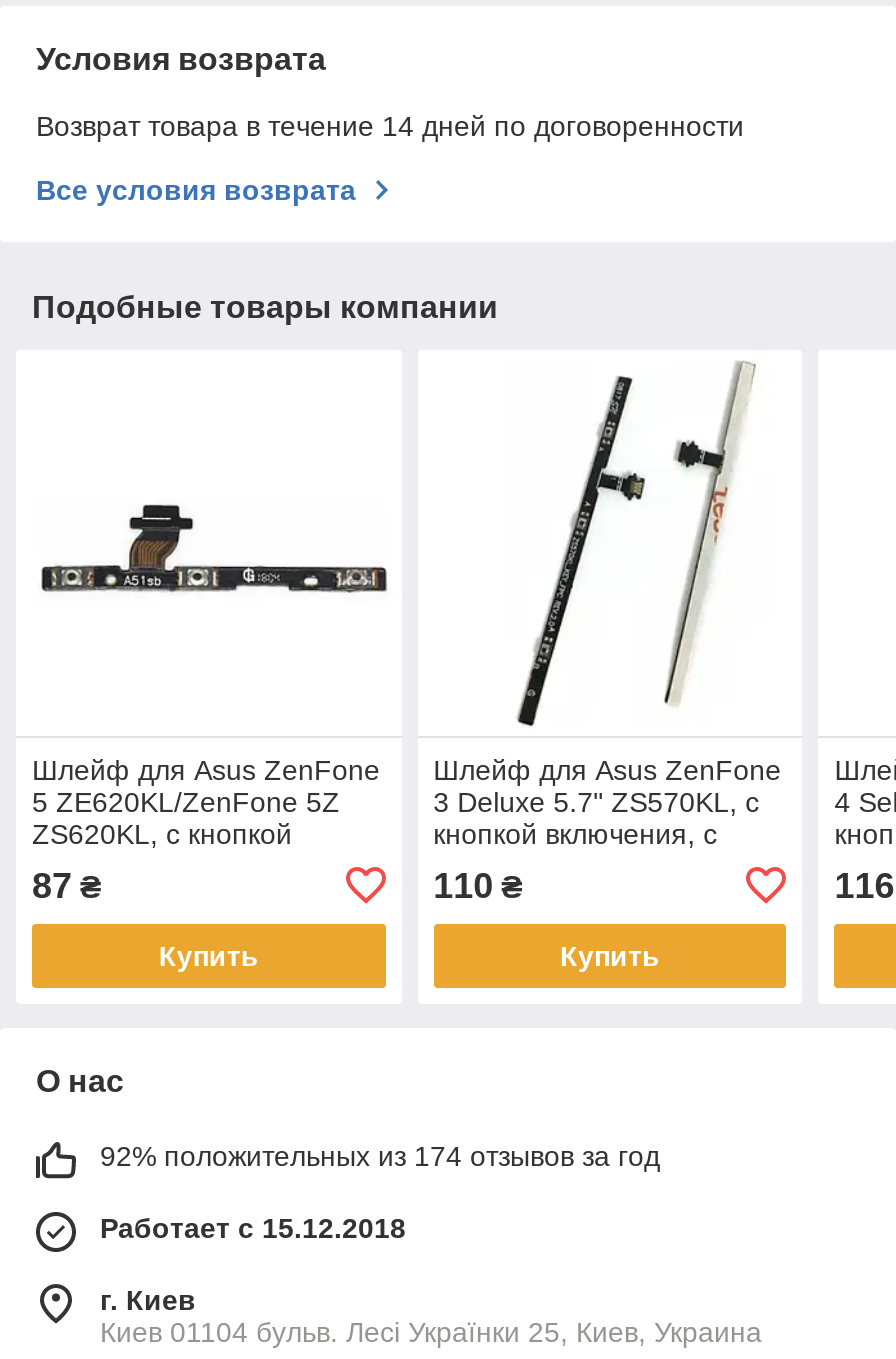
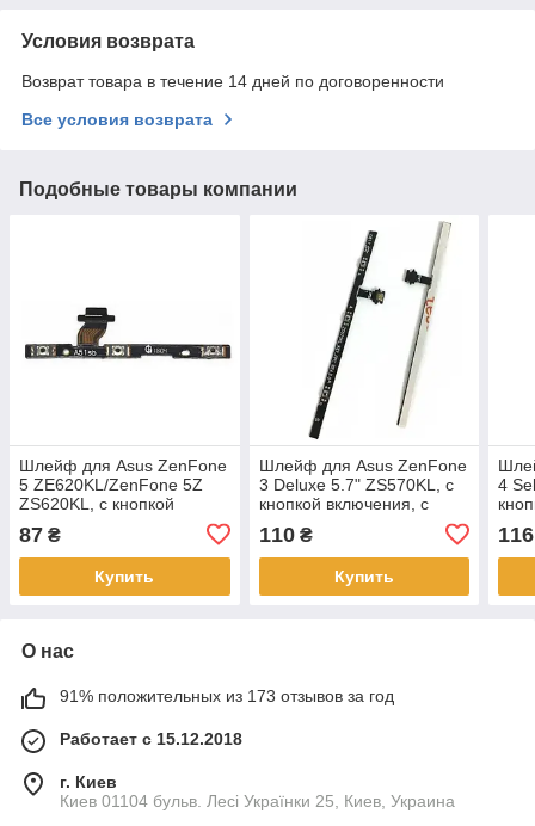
[100,1140,660,1172] 92% положительных из 174 отзывов за год -> [60,686,394,705] 91% положительных из 173 отзывов за год

